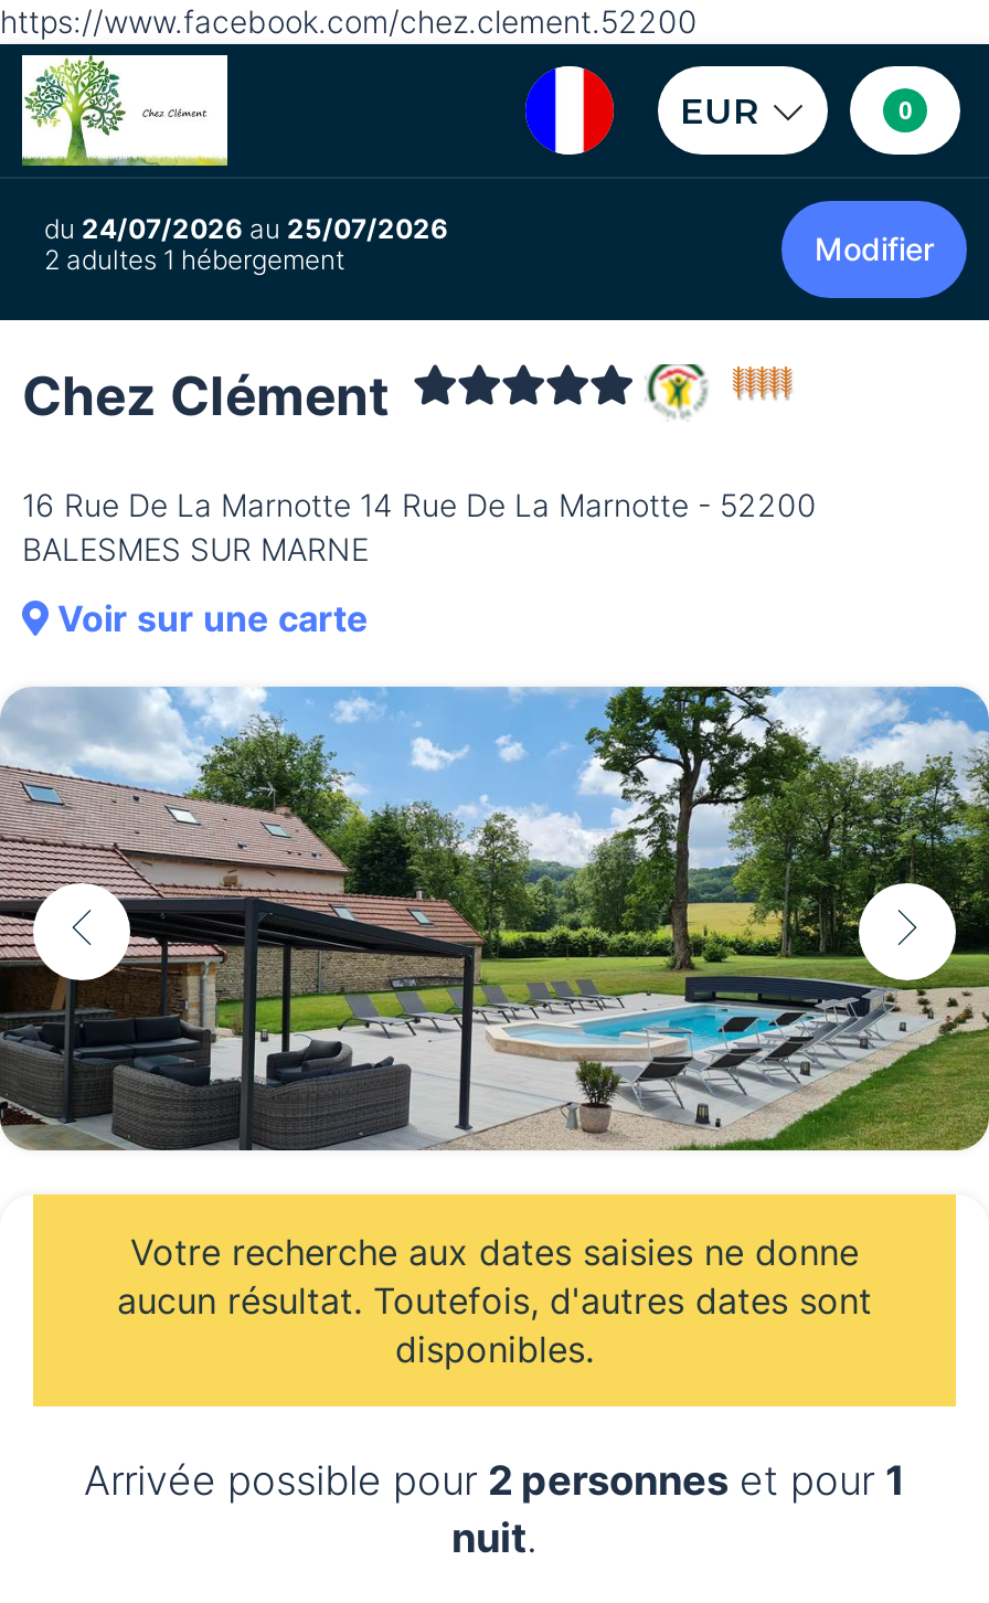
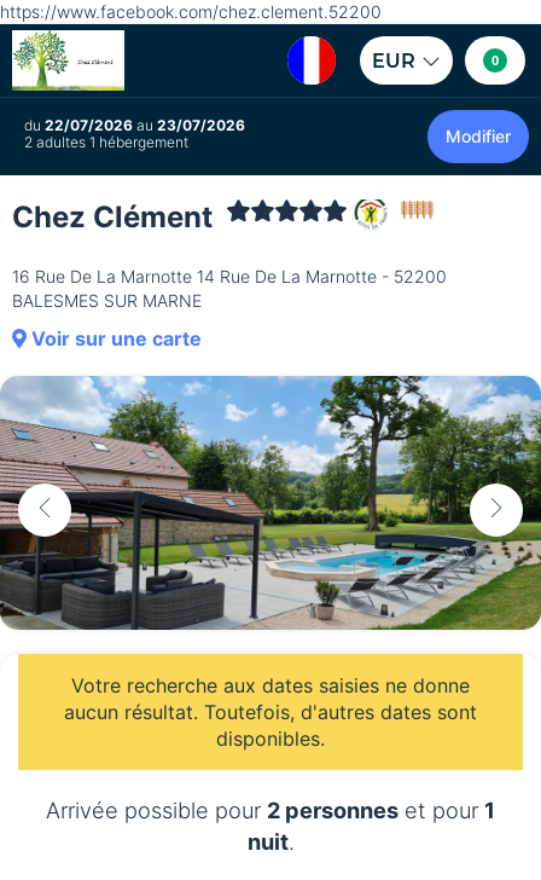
[44,212,448,245] du 24/07/2026 au 25/07/2026 -> [24,116,245,134] du 22/07/2026 au 23/07/2026

